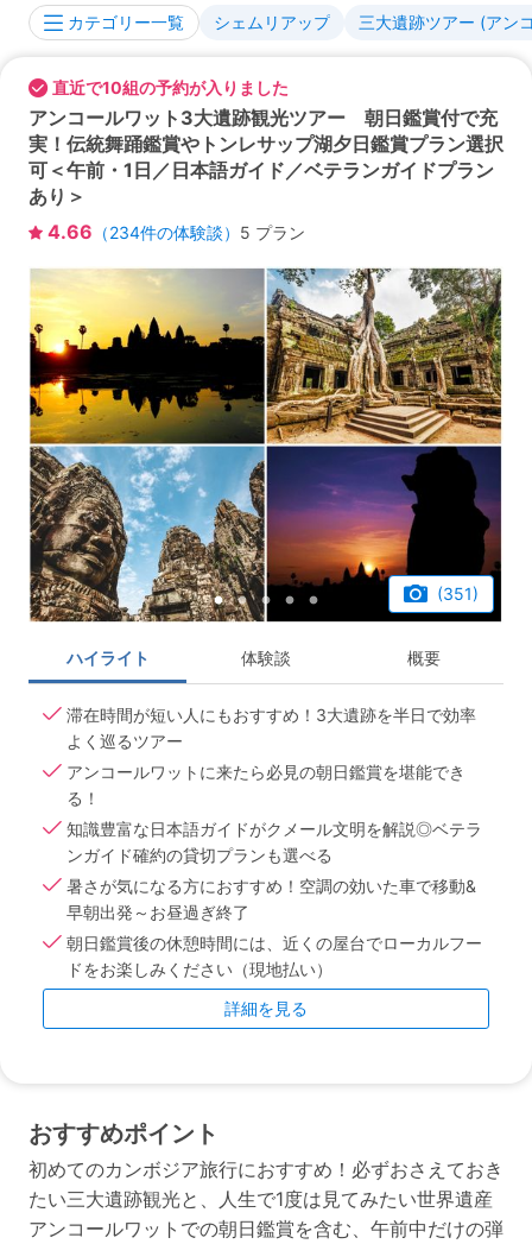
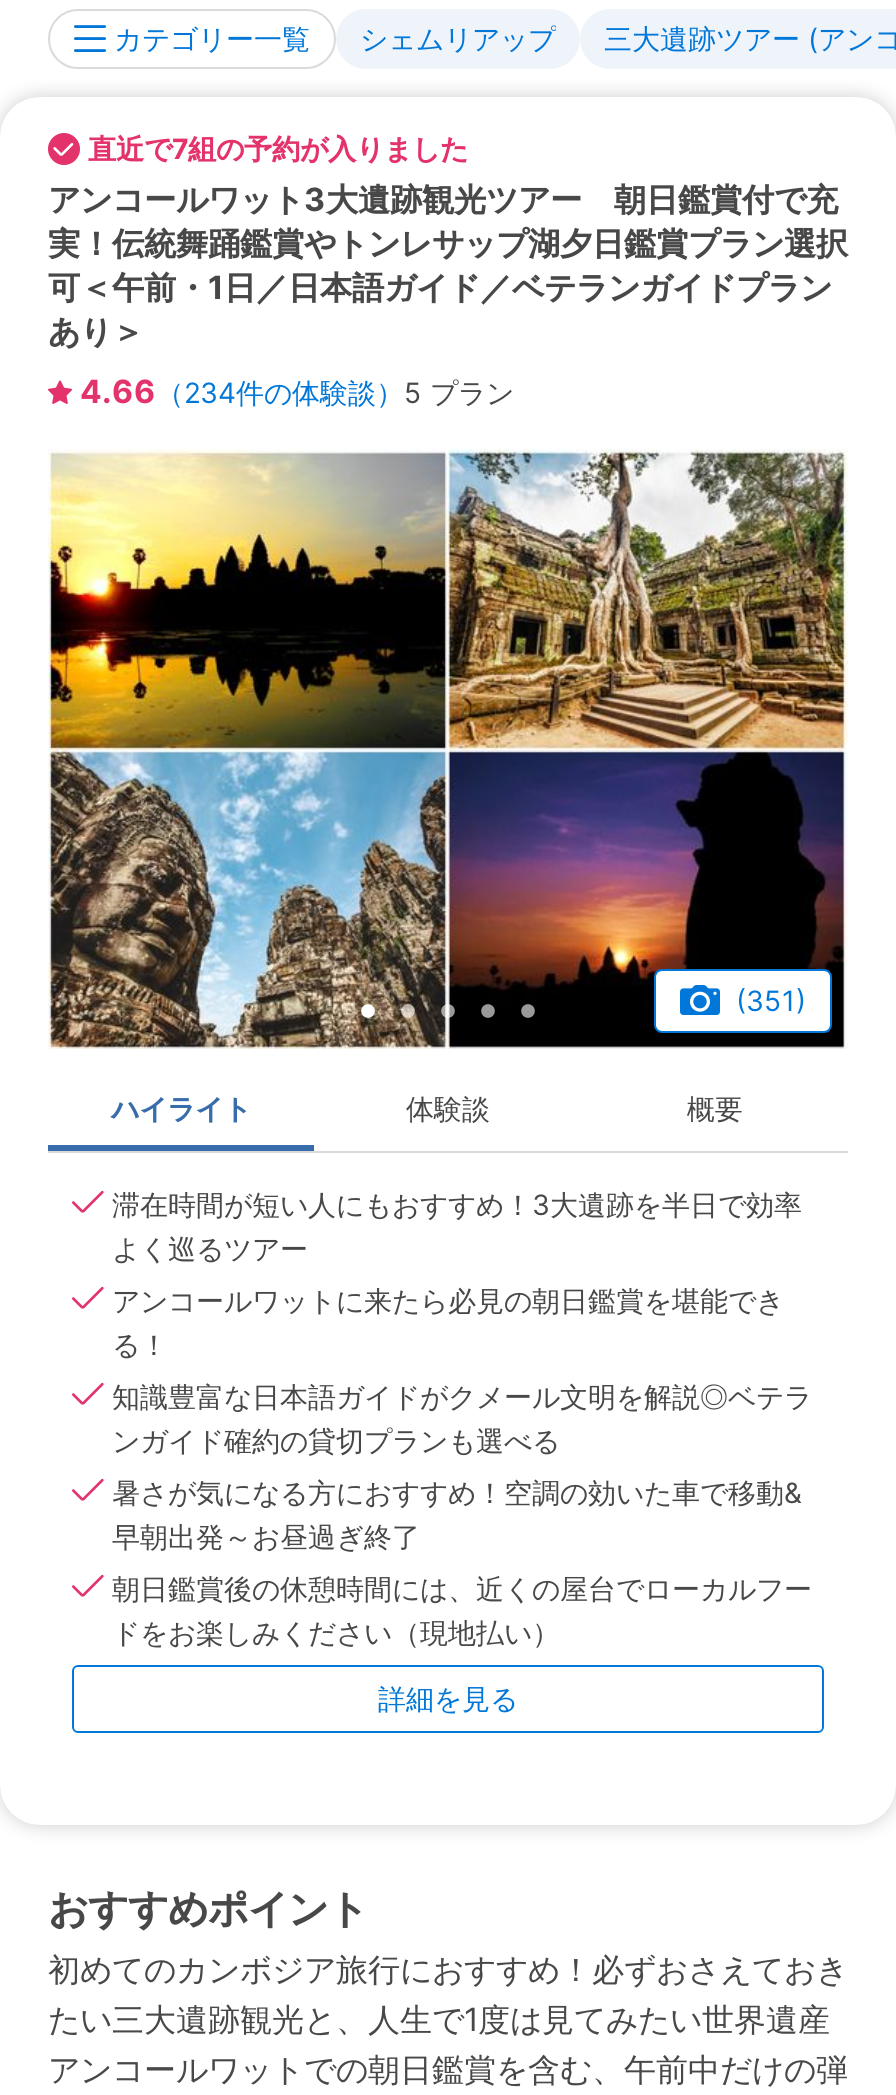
[52,77,289,98] 直近で10組の予約が入りました -> [88,131,468,165] 直近で7組の予約が入りました

